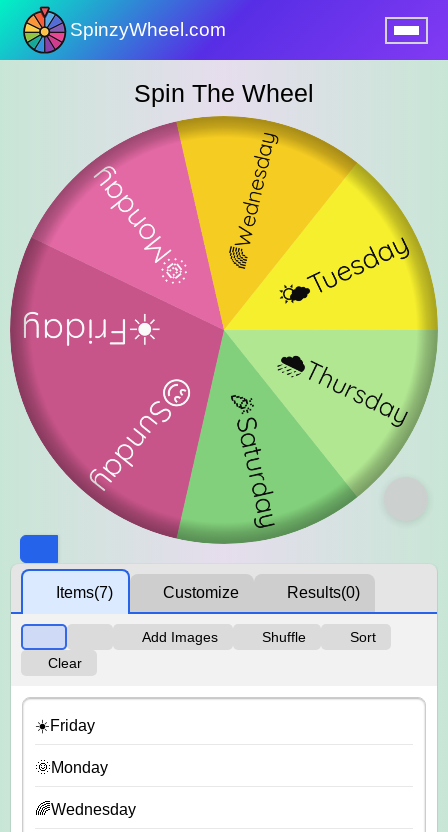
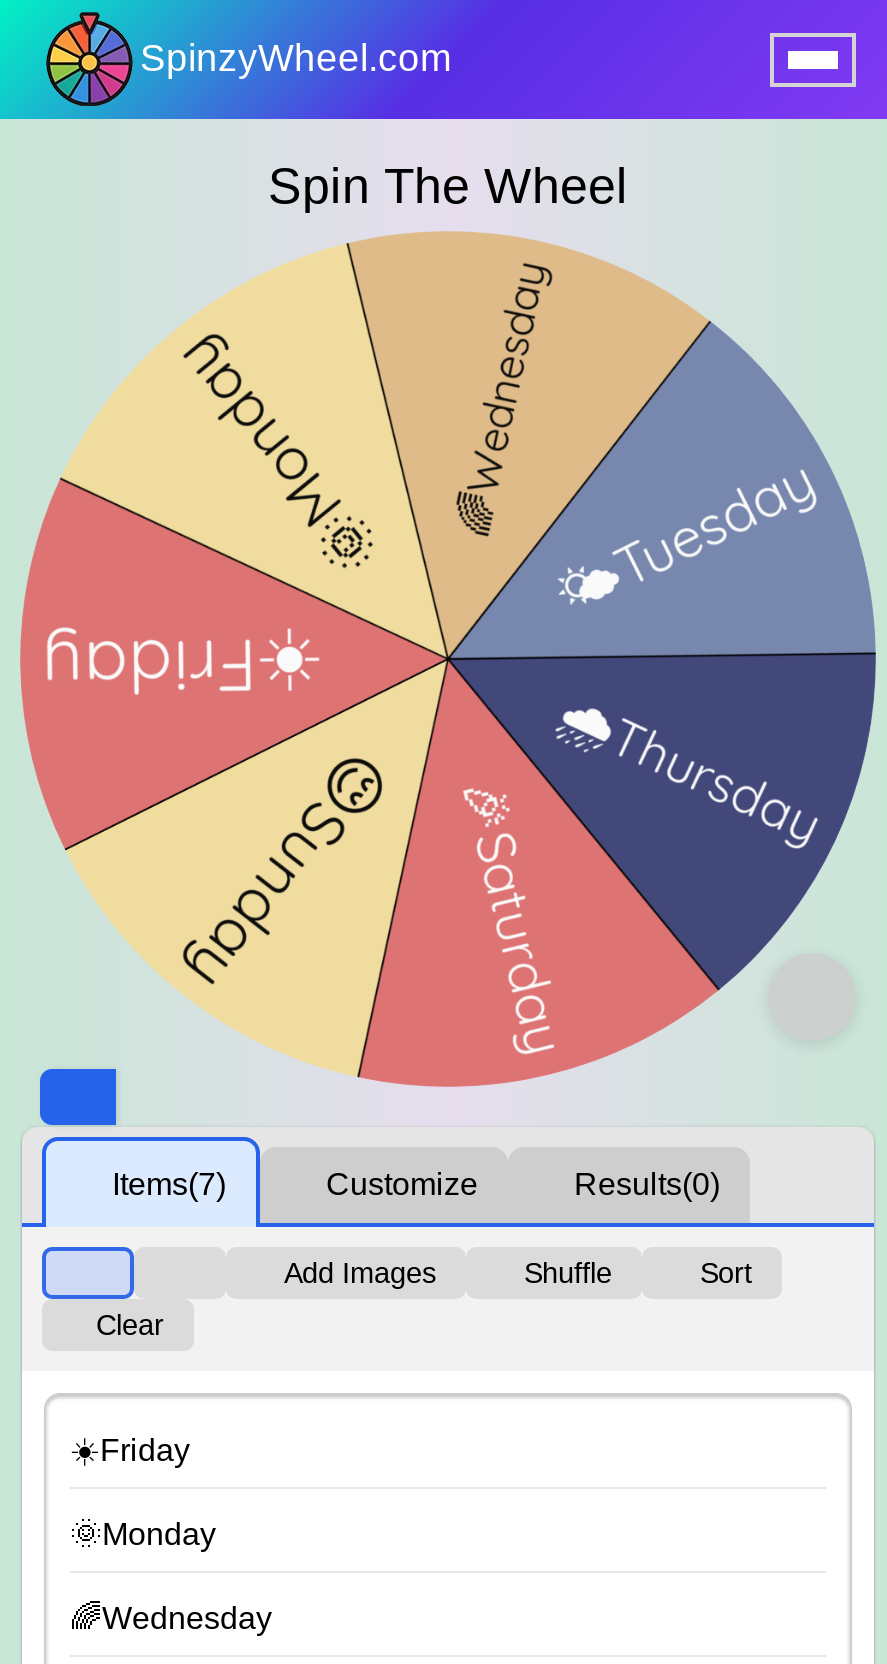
[10,116,439,545] [image] -> [20,233,878,1087] [image]

